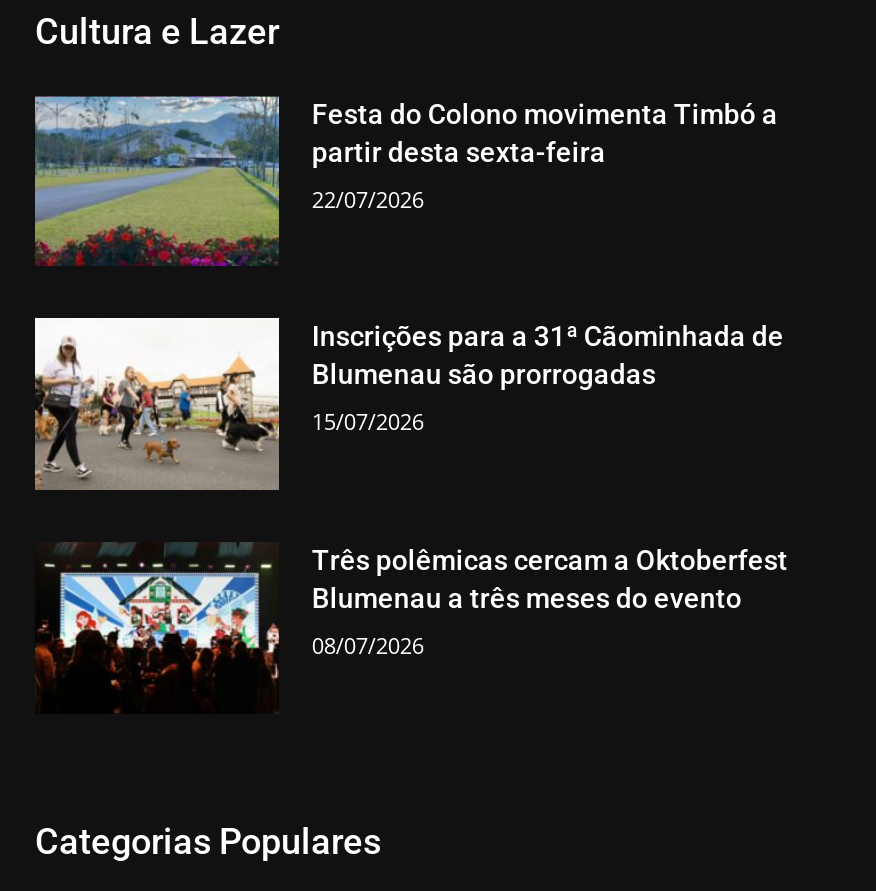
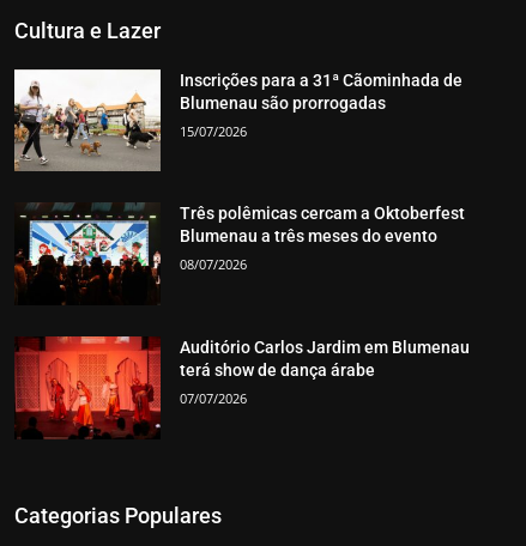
[33,94,778,266] [image] | Festa do Colono movimenta Timbó a | partir desta sexta-feira | 22/07/2026 -> none
moved [31,321,788,660] -> [12,70,465,273]: [image] | Inscrições para a 31ª Cãominhada de | Blumenau são prorrogadas | 15/07/2026 | Três polêmicas cercam a Oktoberfest | Blumenau a três meses do evento | 08/07/2026
none -> [14,335,470,439] [image] | Auditório Carlos Jardim em Blumenau | terá show de dança árabe | 07/07/2026

